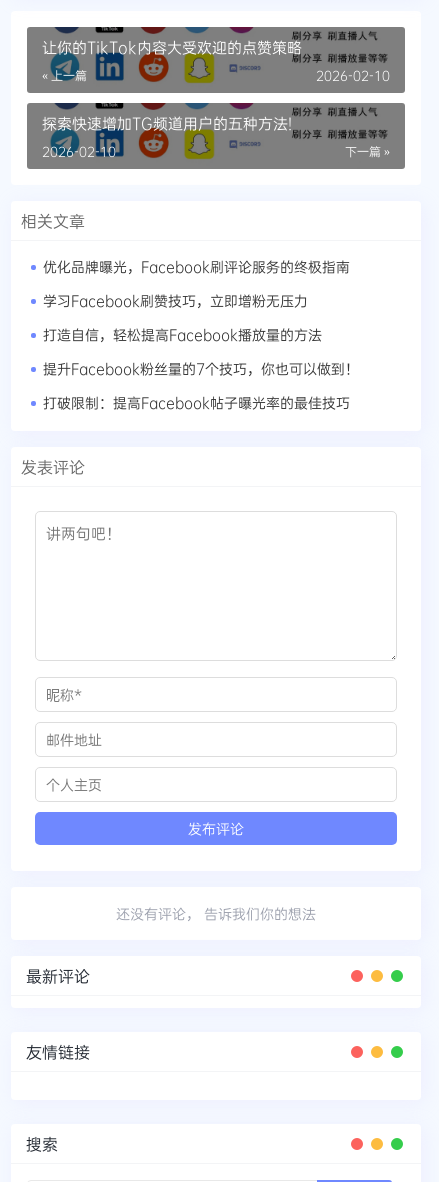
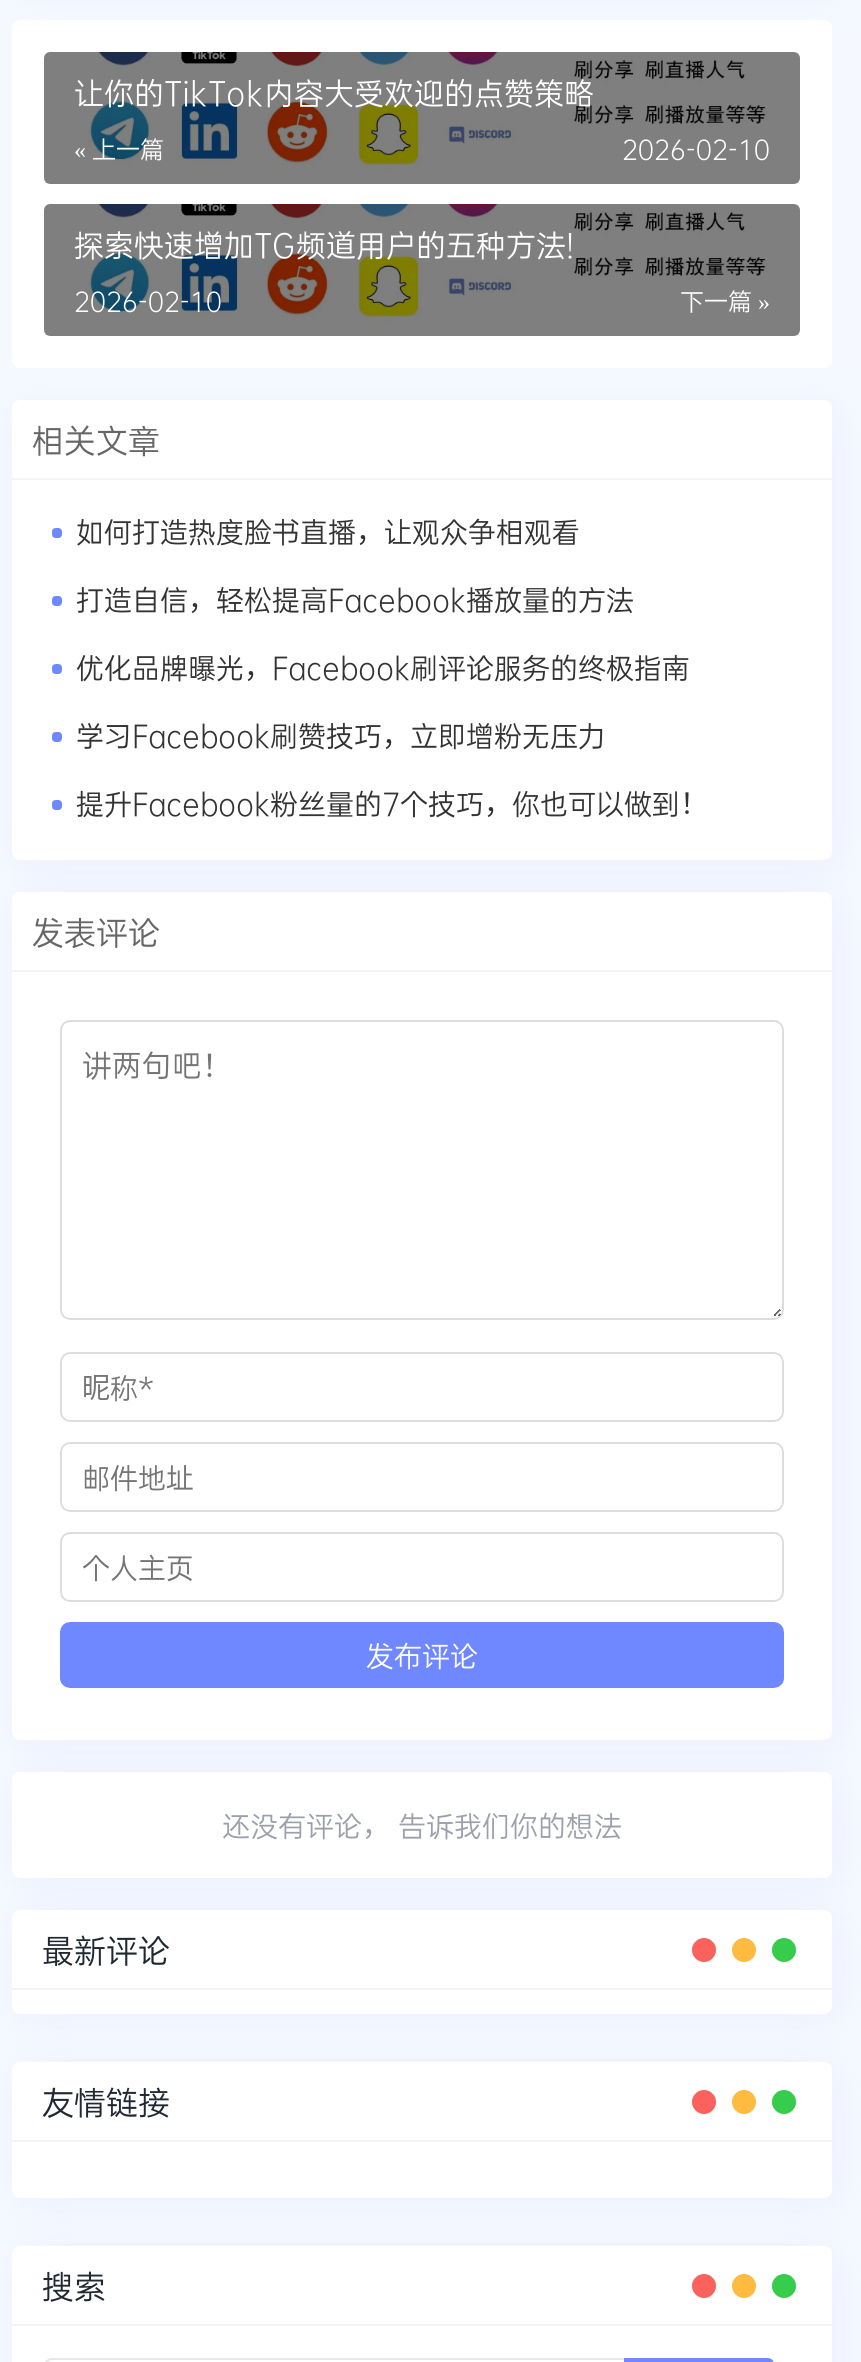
none -> [76,513,580,551] 如何打造热度脸书直播，让观众争相观看
moved [43,257,350,310] -> [76,649,690,755]: 优化品牌曝光，Facebook刷评论服务的终极指南 | 学习Facebook刷赞技巧，立即增粉无压力
moved [43,325,322,344] -> [76,581,634,619]: 打造自信，轻松提高Facebook播放量的方法
moved [43,359,359,378] -> [76,785,708,823]: 提升Facebook粉丝量的7个技巧，你也可以做到！
[43,393,350,412] 打破限制：提高Facebook帖子曝光率的最佳技巧 -> none

